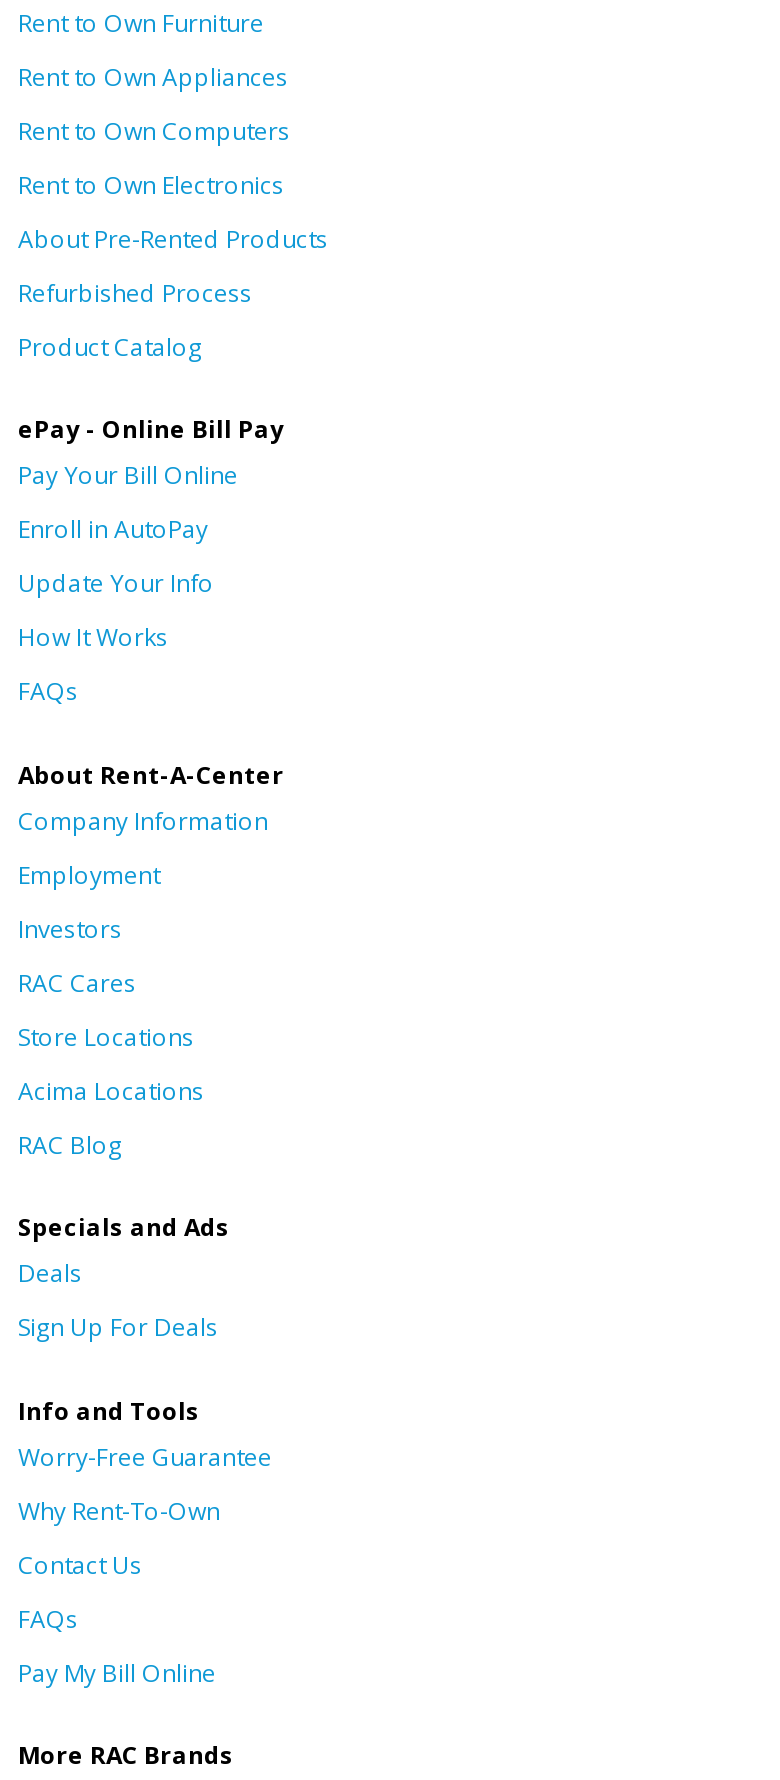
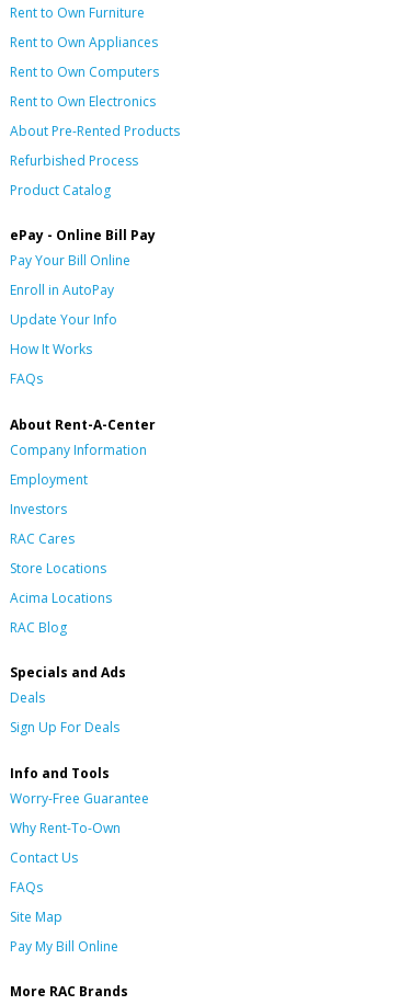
none -> [10,908,62,926] Site Map

